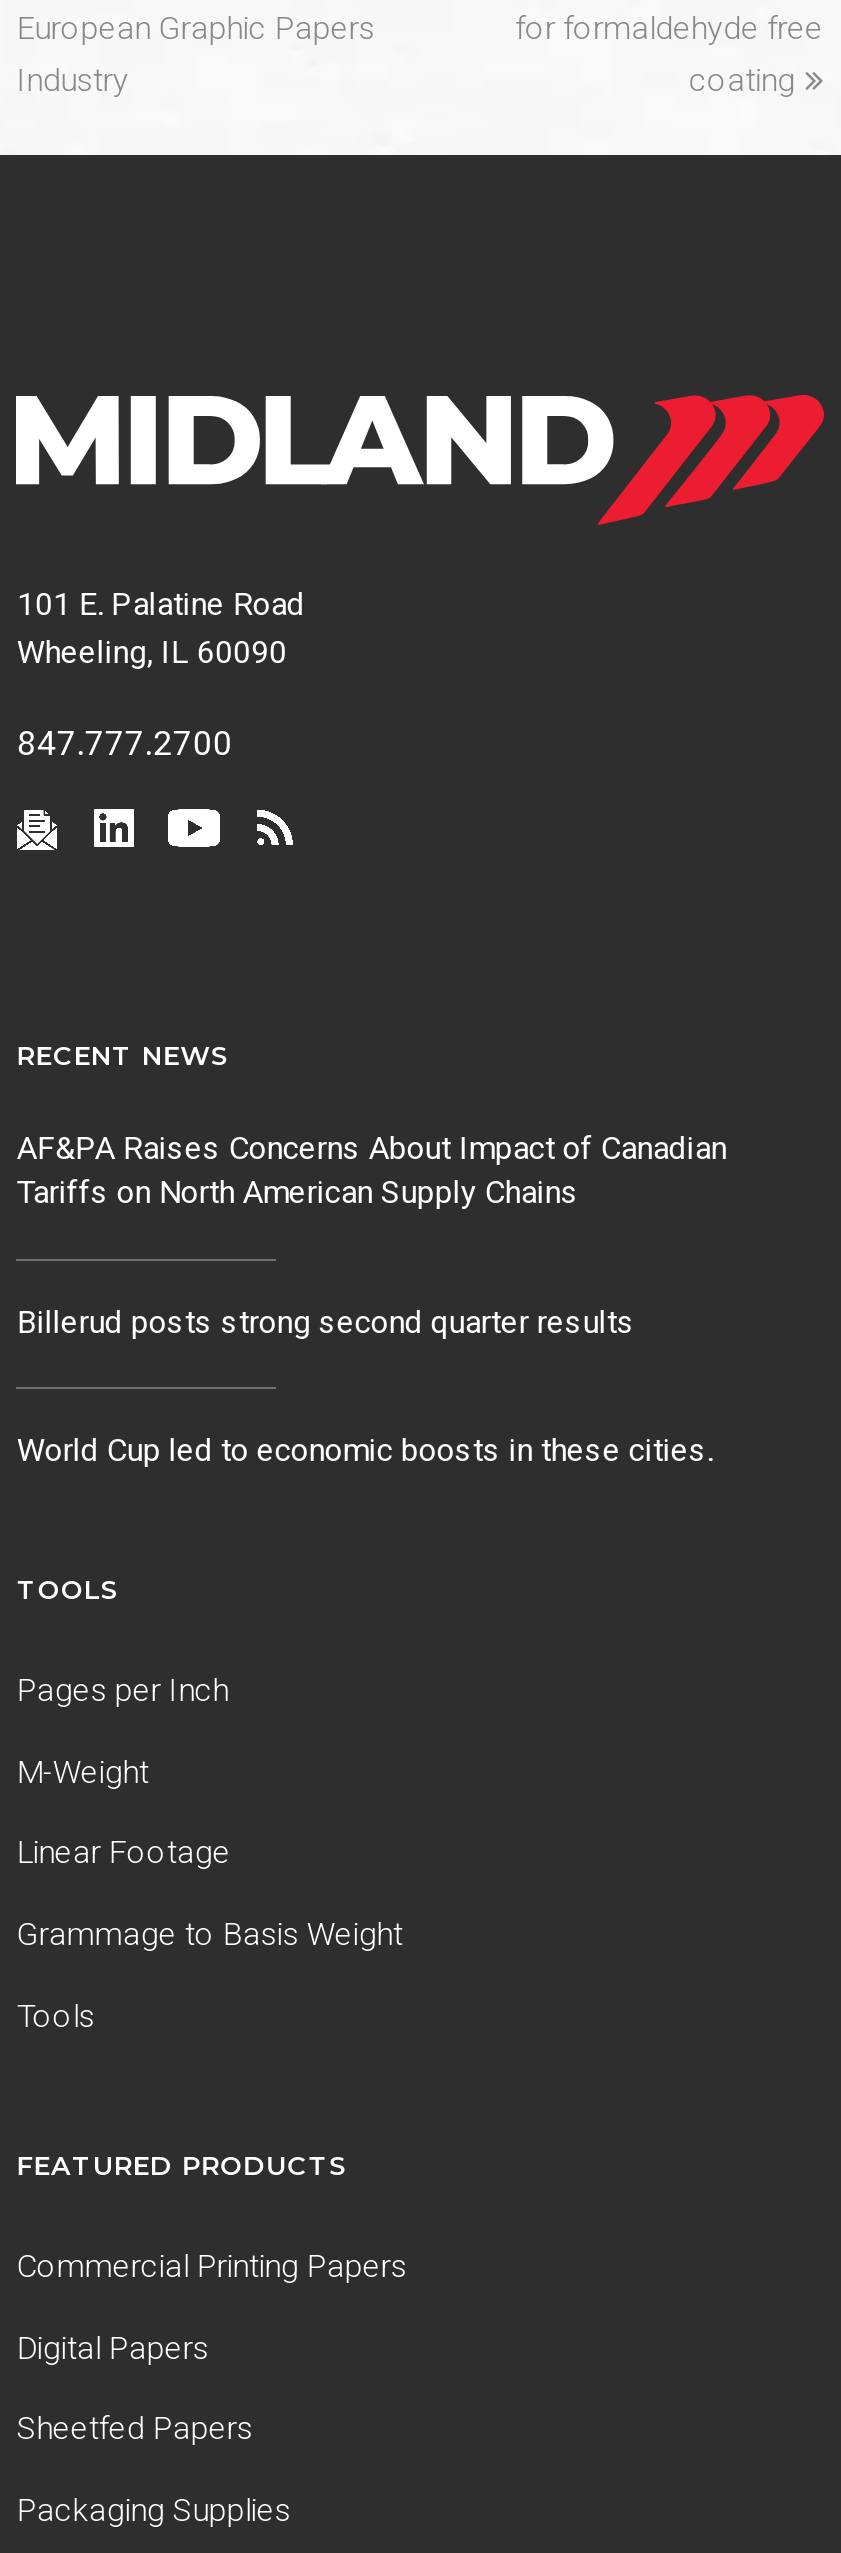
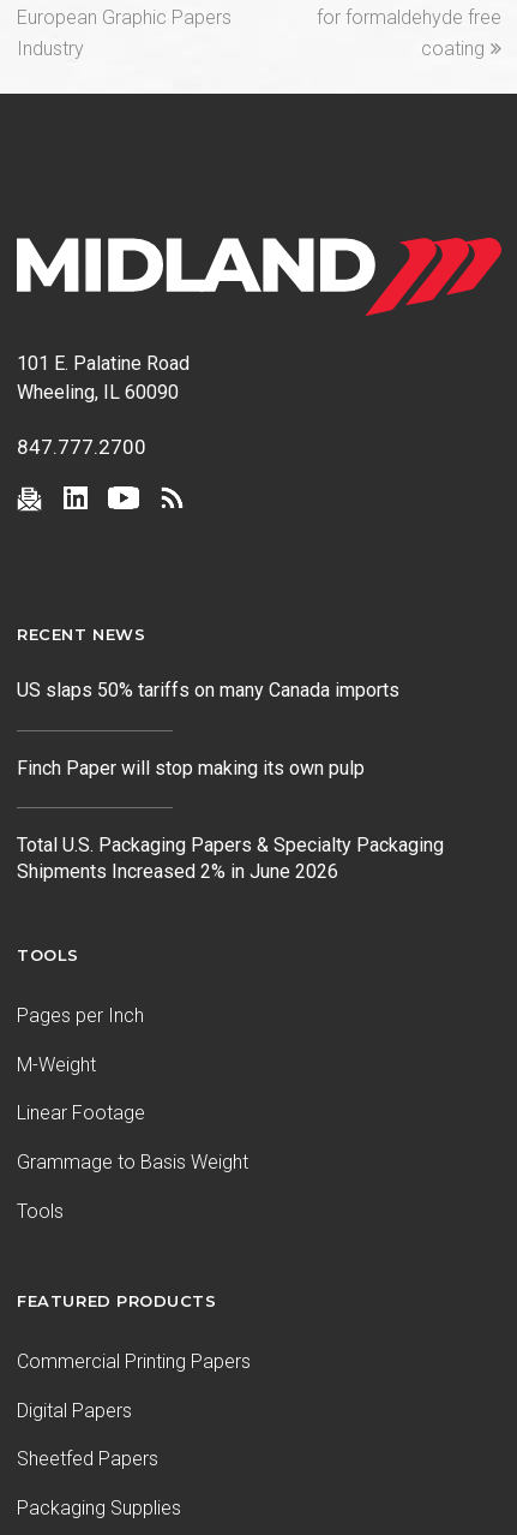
[17,1130,727,1212] AF&PA Raises Concerns About Impact of Canadian | Tariffs on North American Supply Chains -> [17,679,400,702] US slaps 50% tariffs on many Canada imports
[17,1303,635,1341] Billerud posts strong second quarter results -> [17,757,365,779] Finch Paper will stop making its own pulp
[17,1432,713,1470] World Cup led to economic boosts in these cities. -> [17,834,444,883] Total U.S. Packaging Papers & Specialty Packaging | Shipments Increased 2% in June 2026

